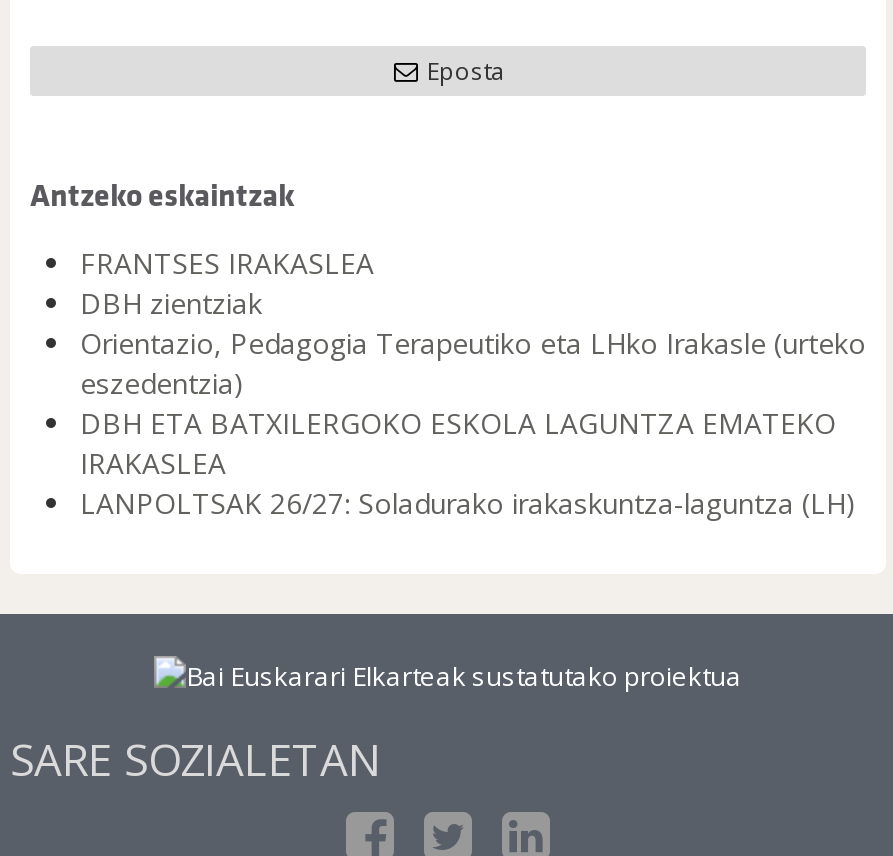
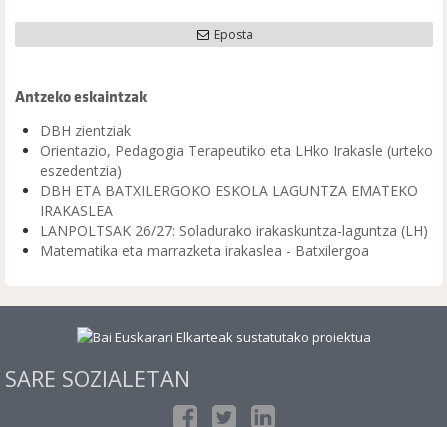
[80,244,374,282] FRANTSES IRAKASLEA -> none
moved [80,284,866,522] -> [40,121,433,240]: DBH zientziak | Orientazio, Pedagogia Terapeutiko eta LHko Irakasle (urteko | eszedentzia) | DBH ETA BATXILERGOKO ESKOLA LAGUNTZA EMATEKO | IRAKASLEA | LANPOLTSAK 26/27: Soladurako irakaskuntza-laguntza (LH)
none -> [40,241,369,260] Matematika eta marrazketa irakaslea - Batxilergoa

